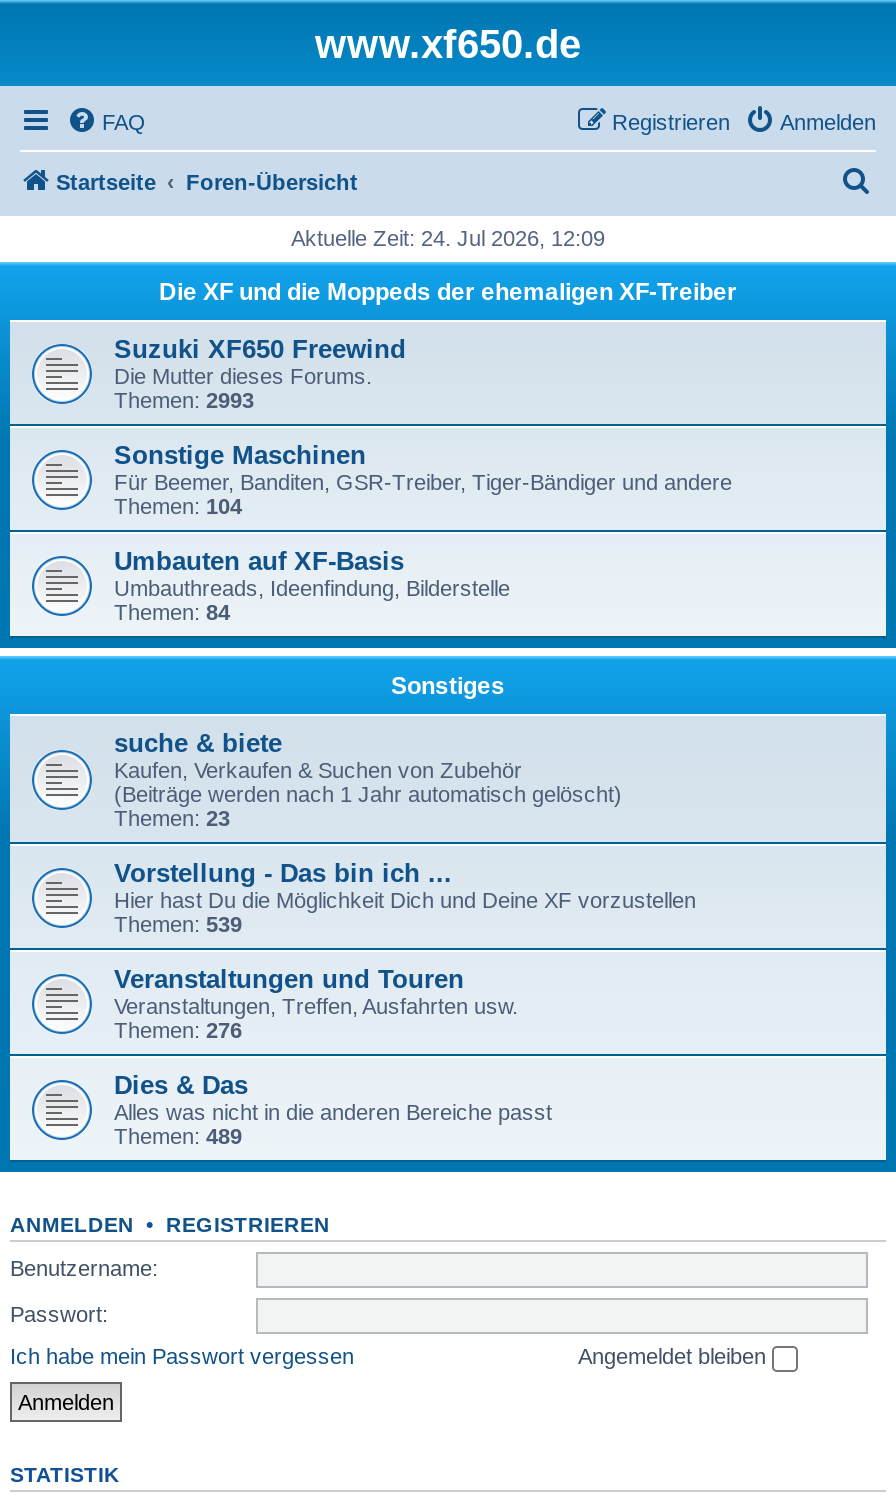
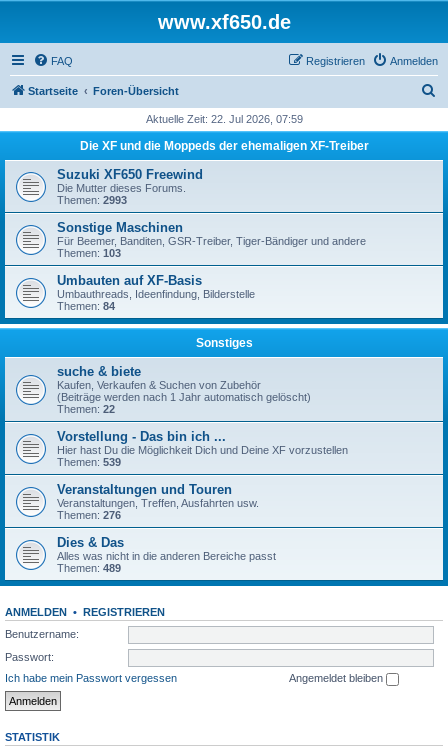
[291,226,605,250] Aktuelle Zeit: 24. Jul 2026, 12:09 -> [145,113,302,125] Aktuelle Zeit: 22. Jul 2026, 07:59
[114,494,242,518] Themen: 104 -> [57,247,121,259] Themen: 103
[114,806,230,830] Themen: 23 -> [57,403,115,415] Themen: 22

